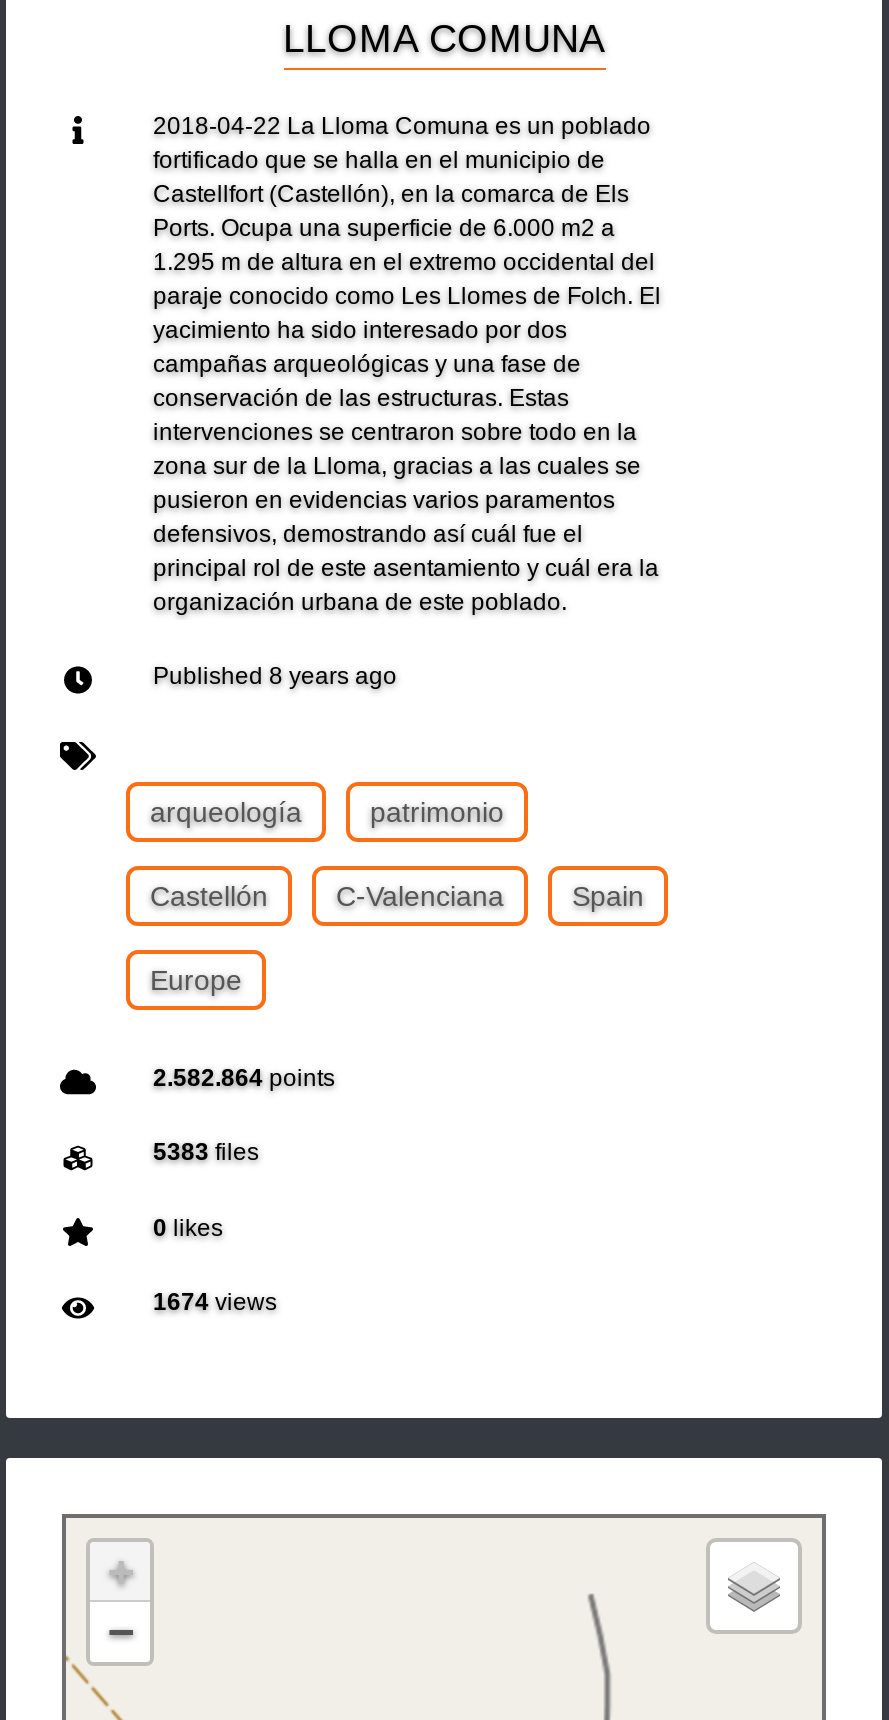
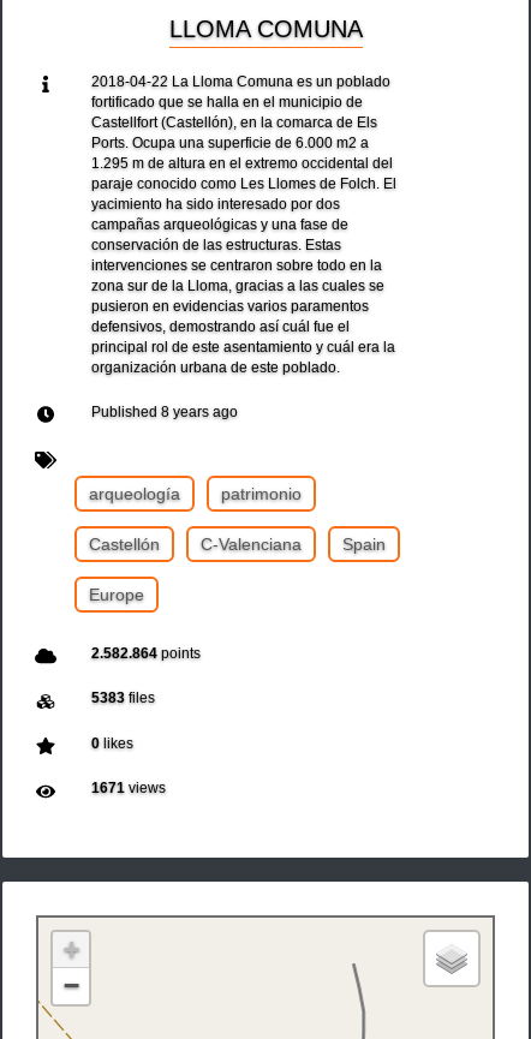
[153,1288,277,1316] 1674 views -> [91,780,165,796] 1671 views

